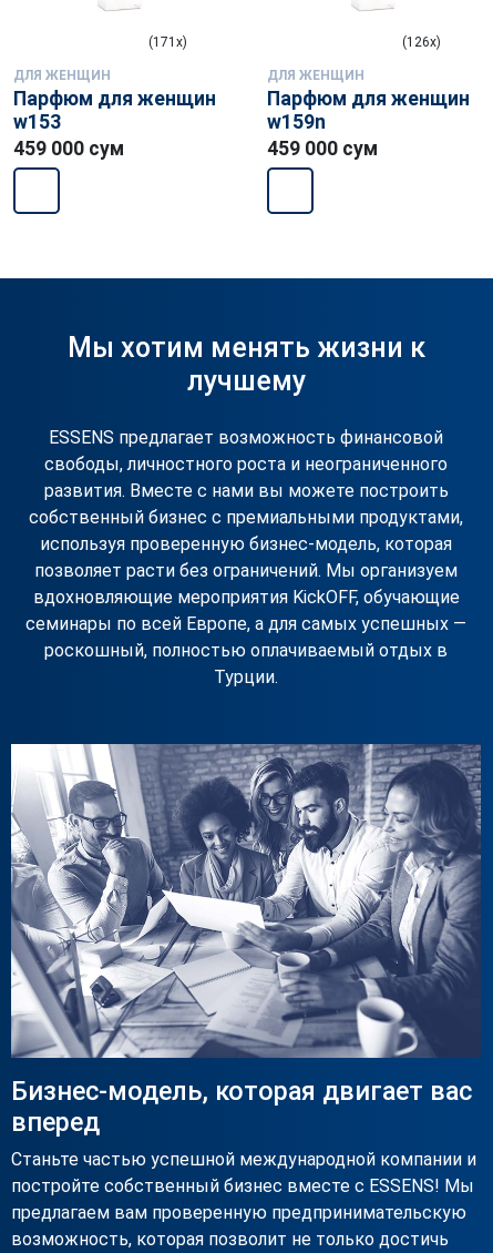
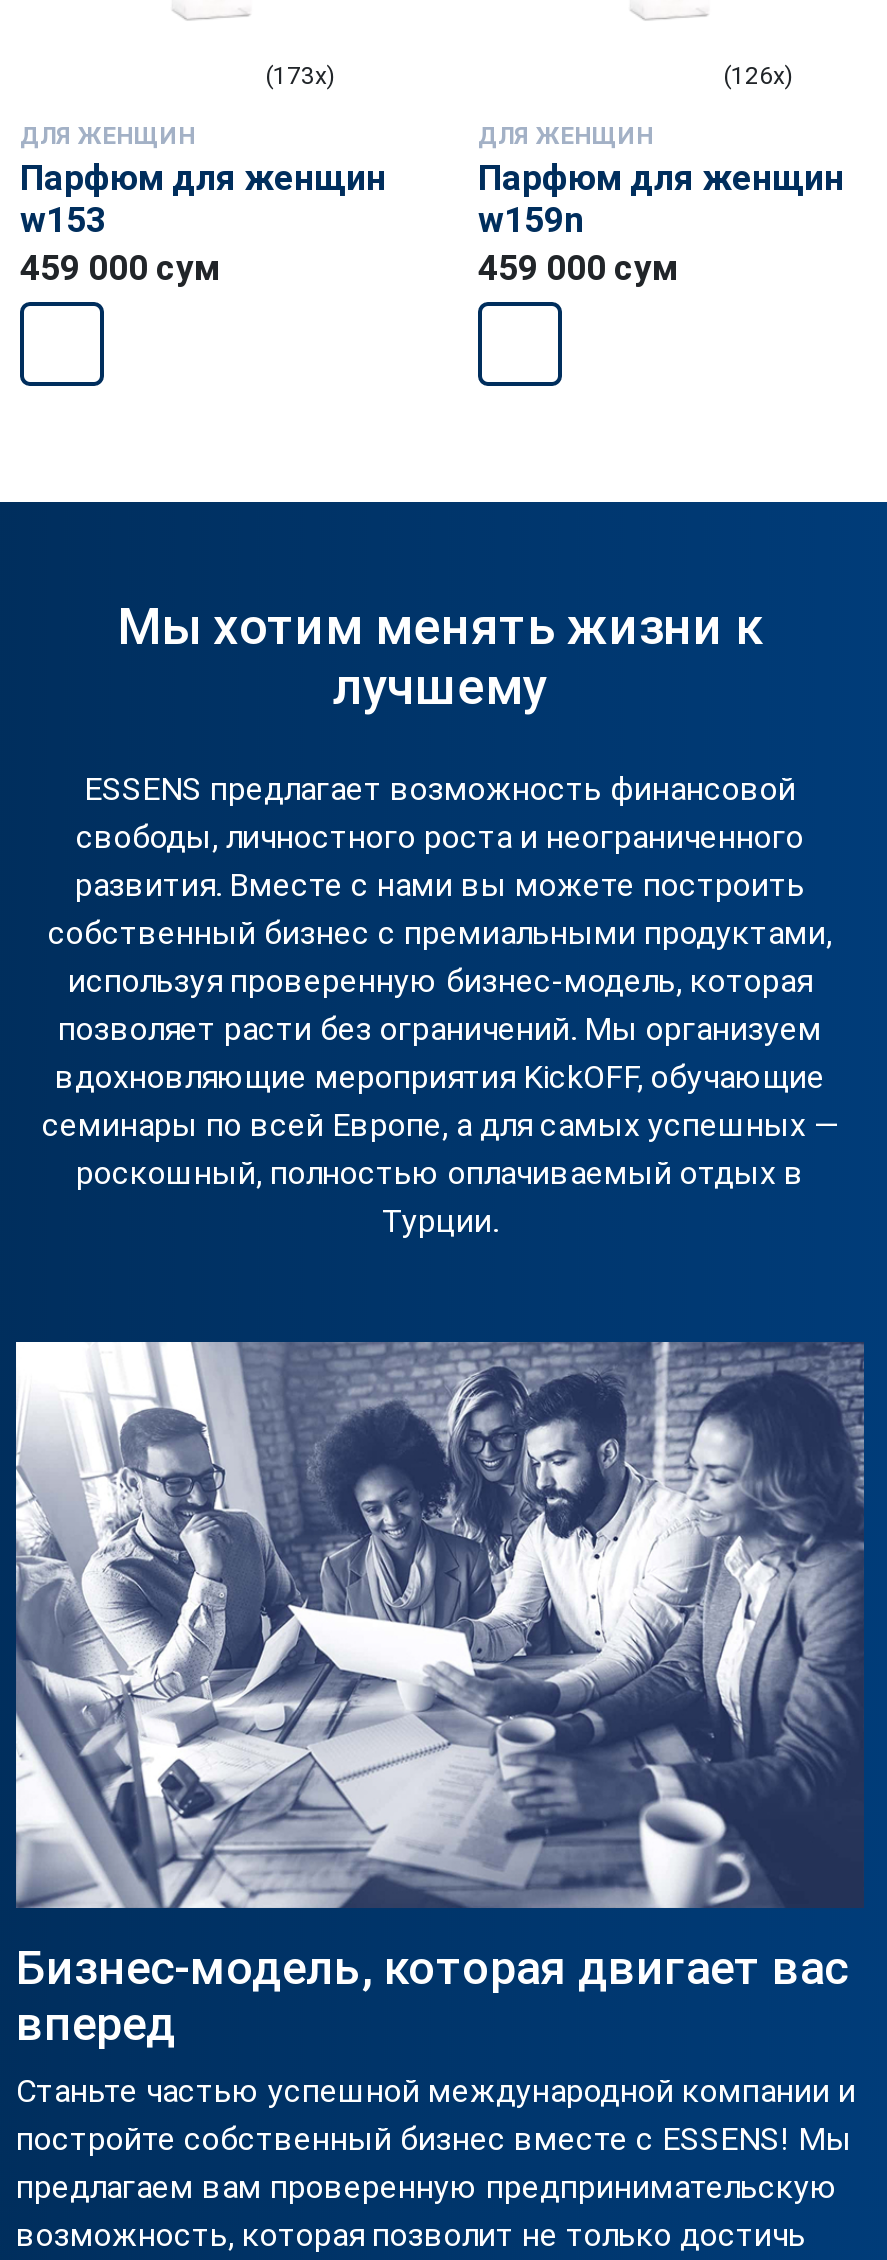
[149,34,188,50] (171x) -> [265,62,335,90] (173x)

